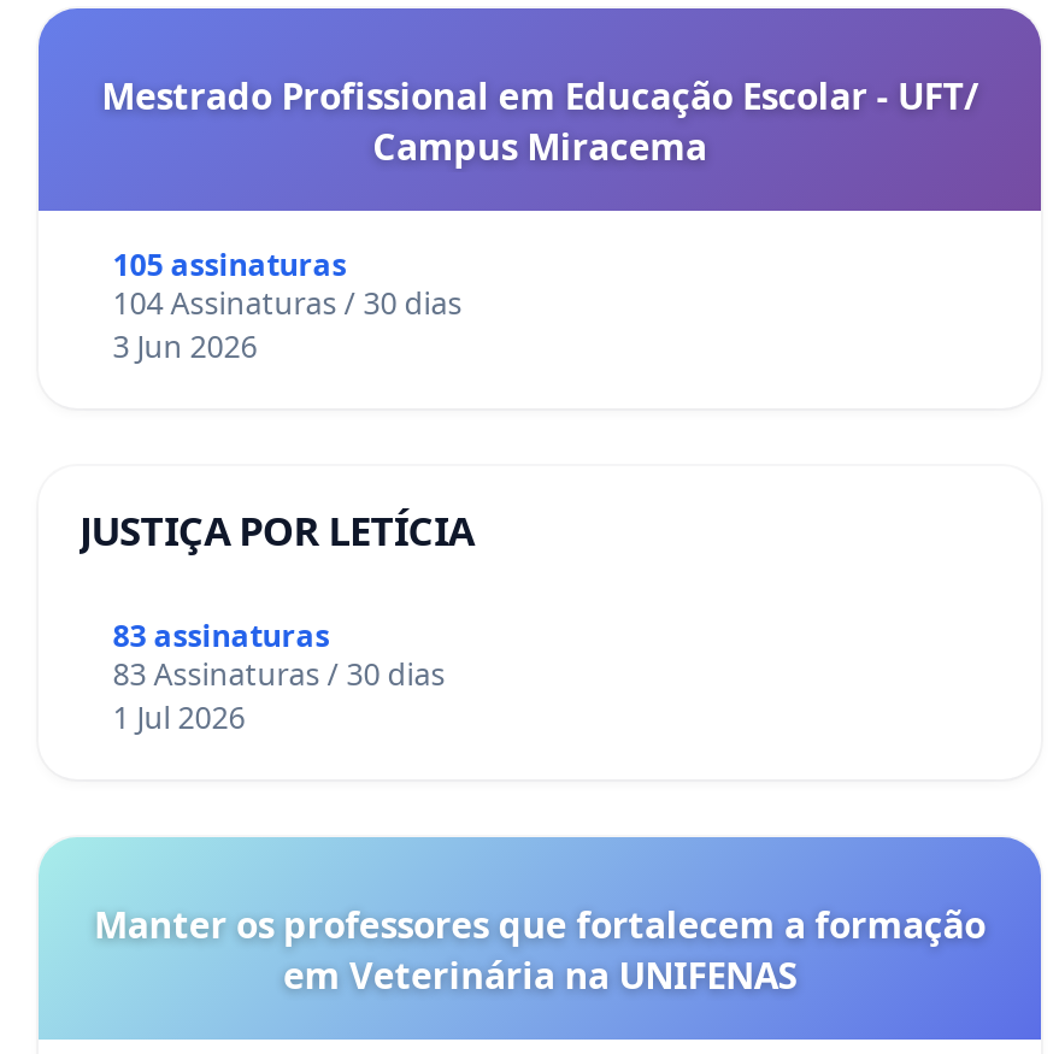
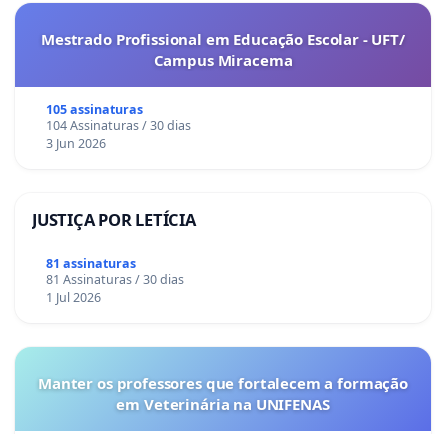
[113,616,330,656] 83 assinaturas -> [46,255,136,272] 81 assinaturas
[113,654,445,695] 83 Assinaturas / 30 dias -> [46,271,184,288] 81 Assinaturas / 30 dias

